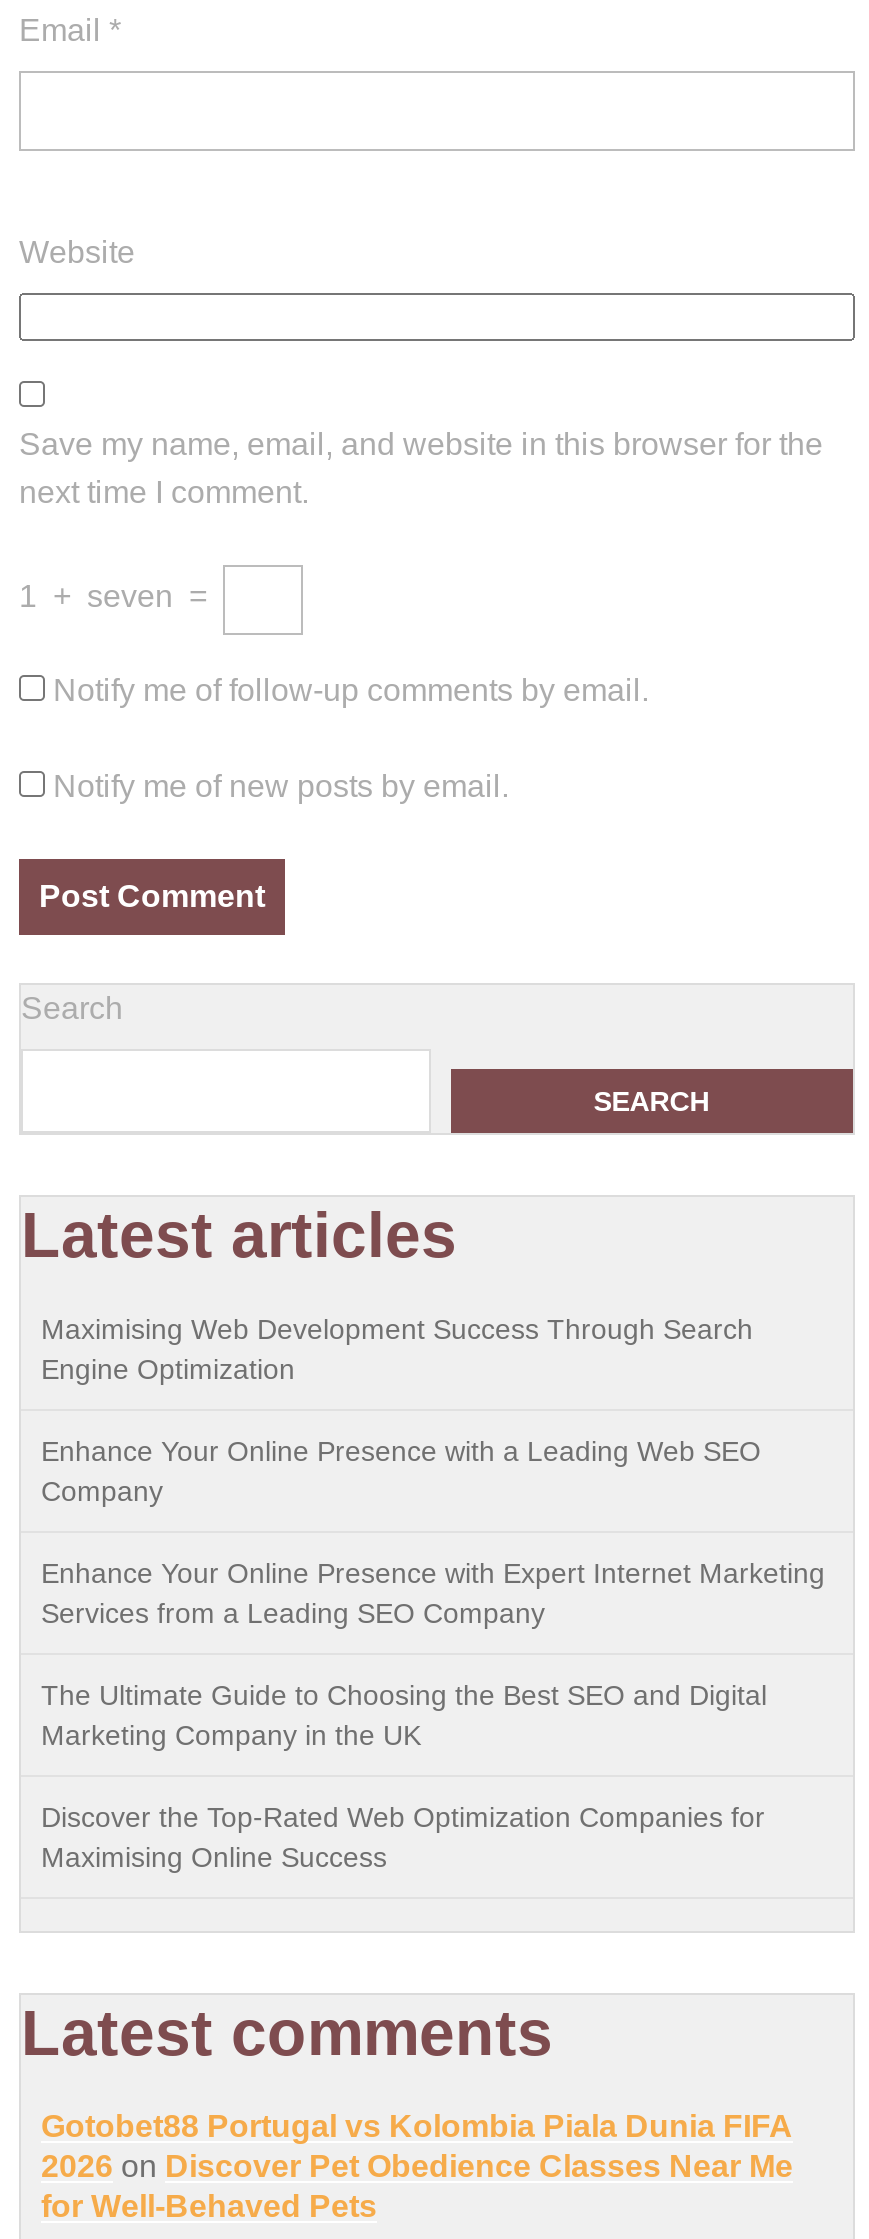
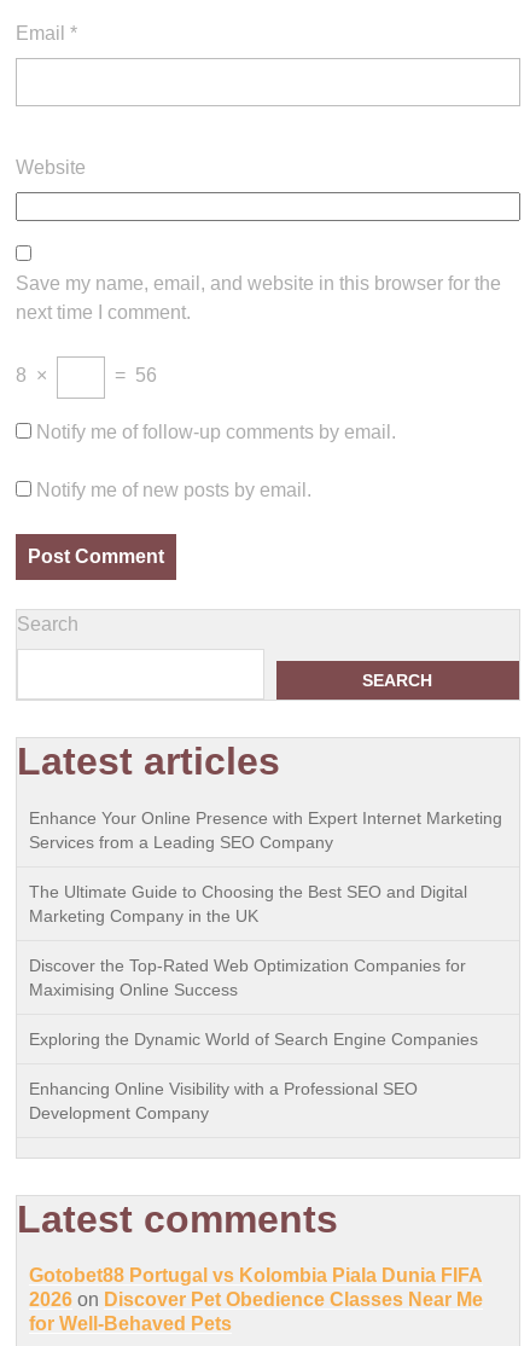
[19,579,215,613] 1 + seven = -> [16,365,157,385] 8 × | = 56
[41,1313,761,1507] Maximising Web Development Success Through Search | Engine Optimization | Enhance Your Online Presence with a Leading Web SEO | Company -> none
moved [41,1557,825,1873] -> [29,808,502,999]: Enhance Your Online Presence with Expert Internet Marketing | Services from a Leading SEO Company | The Ultimate Guide to Choosing the Best SEO and Digital | Marketing Company in the UK | Discover the Top-Rated Web Optimization Companies for | Maximising Online Success
none -> [29,1029,478,1122] Exploring the Dynamic World of Search Engine Companies | Enhancing Online Visibility with a Professional SEO | Development Company

